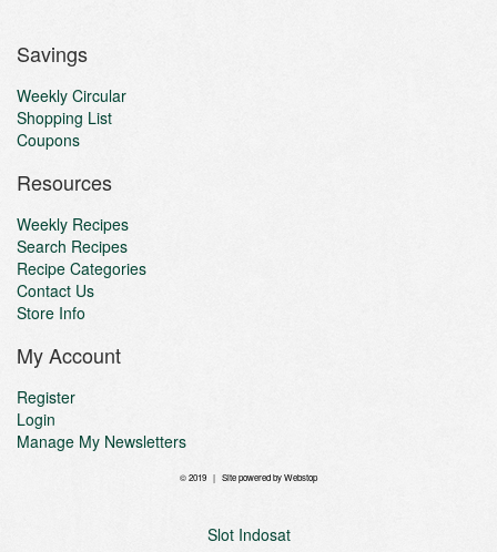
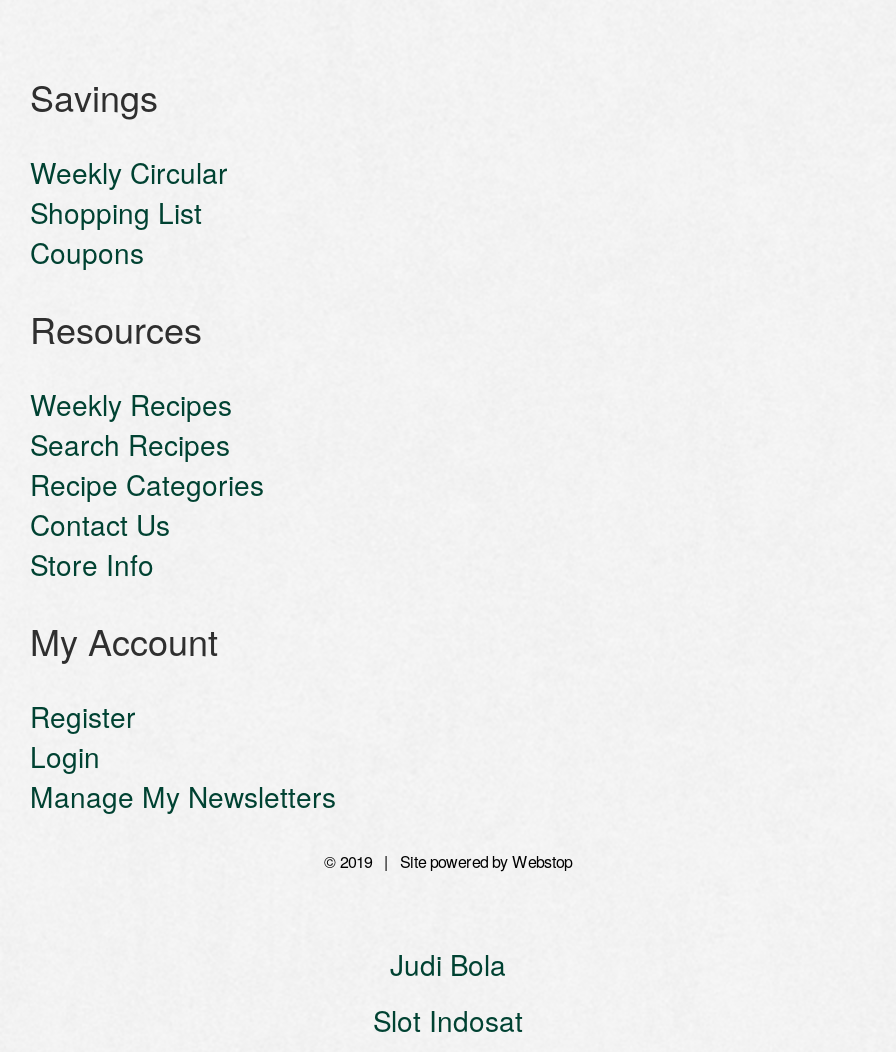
none -> [390,943,506,983] Judi Bola

